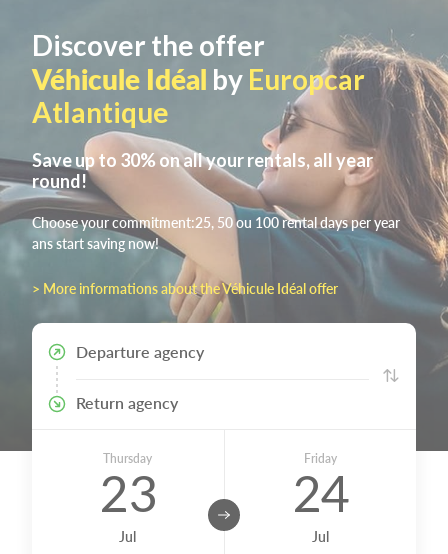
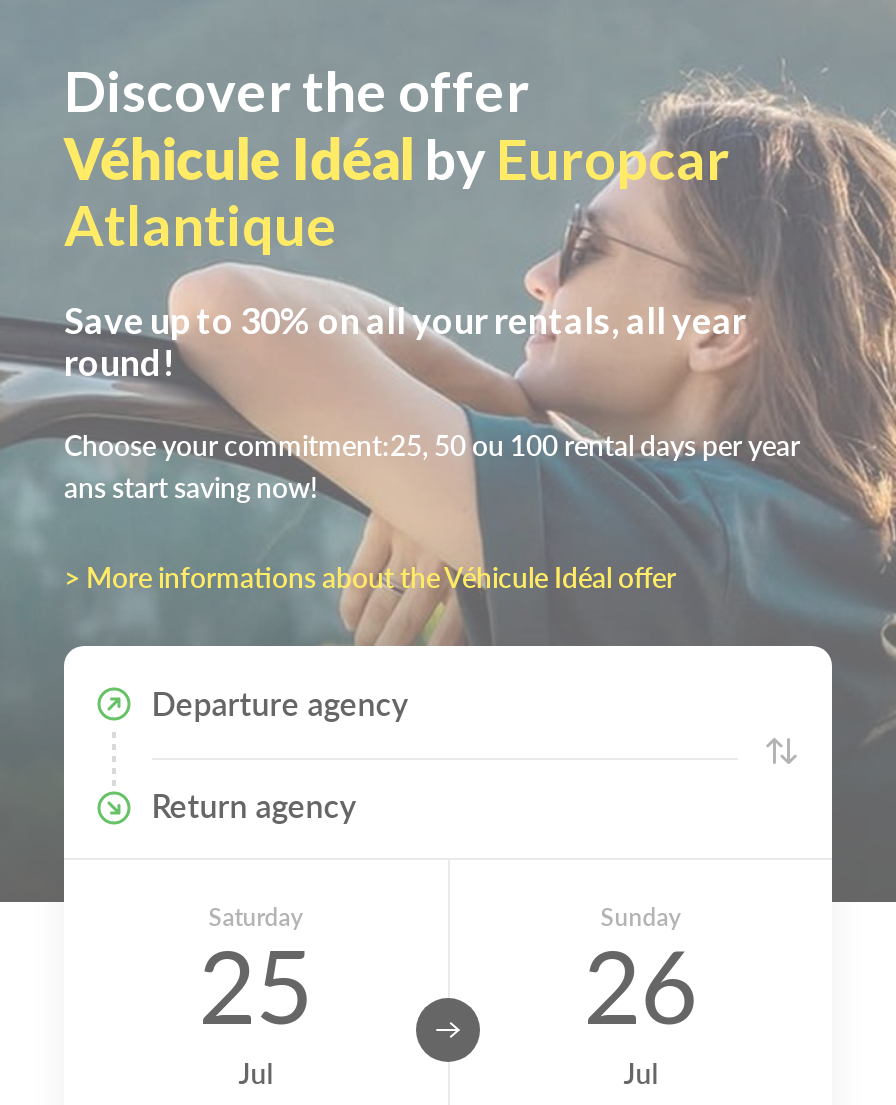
[99,450,156,523] Thursday | 23 -> [198,899,313,1045] Saturday | 25
[291,450,349,523] Friday | 24 -> [583,899,698,1045] Sunday | 26

